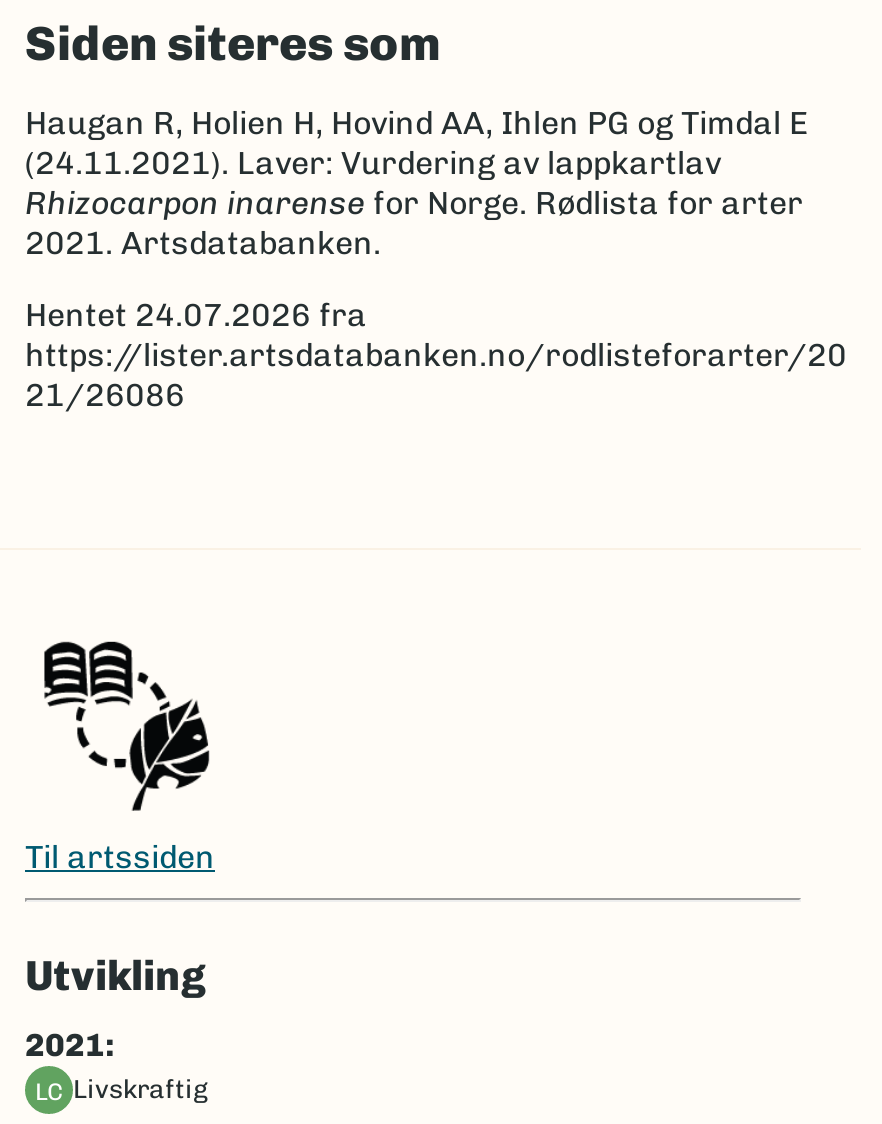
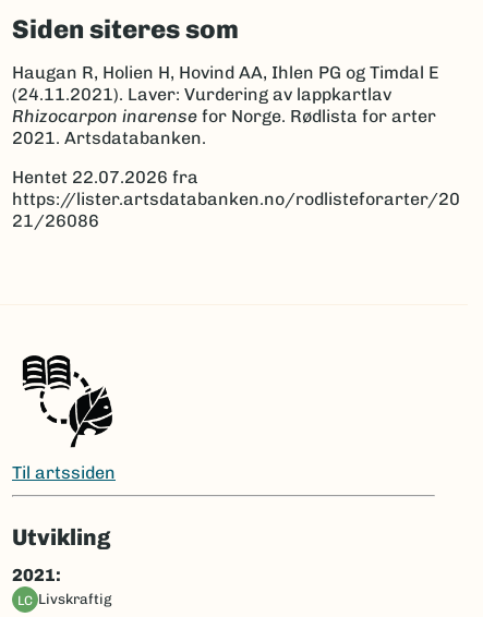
[25,296,367,334] Hentet 24.07.2026 fra -> [12,167,198,187] Hentet 22.07.2026 fra

